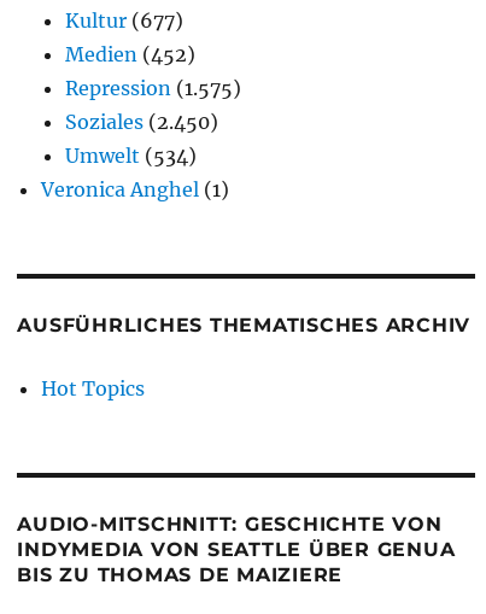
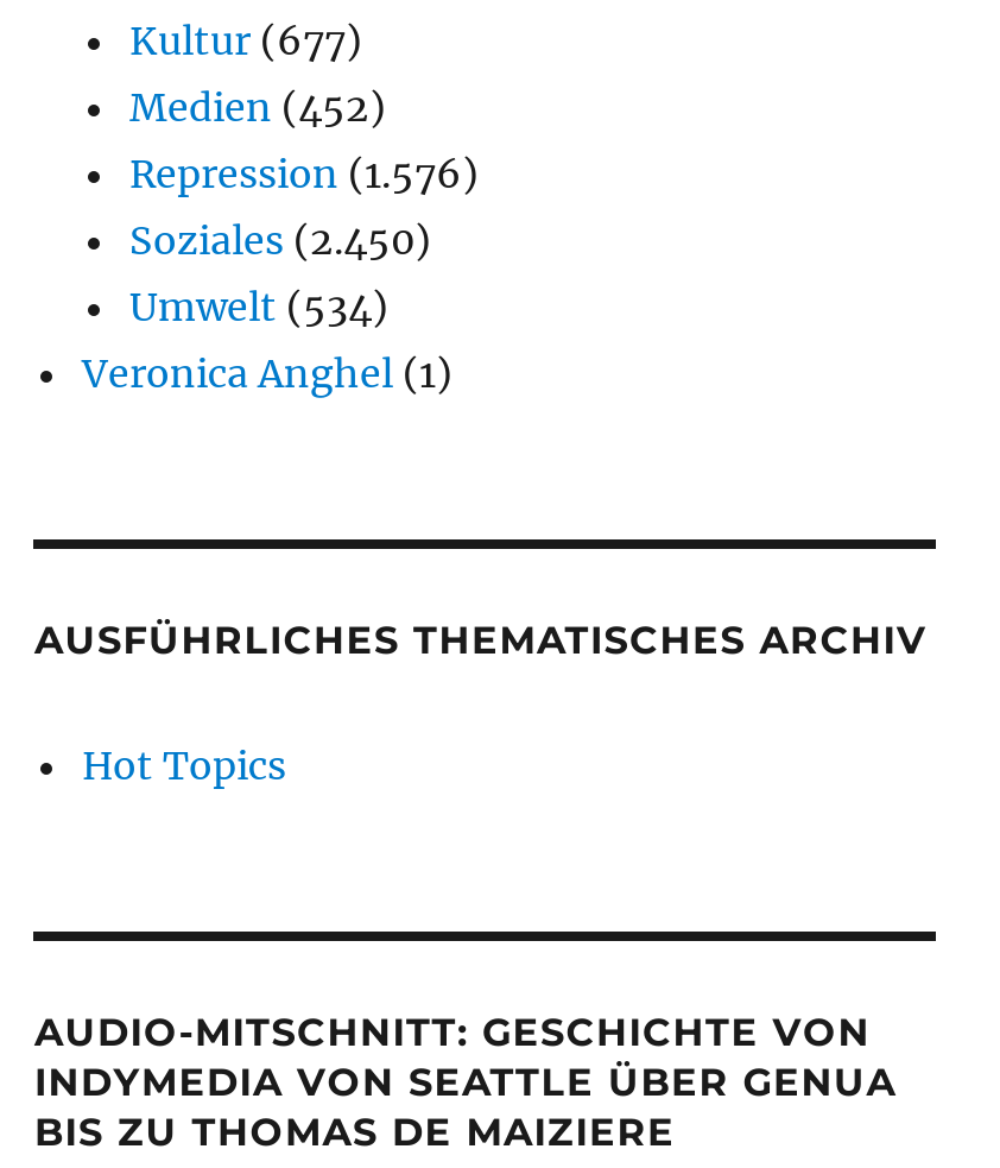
[66,76,242,100] Repression (1.575) -> [129,149,479,197] Repression (1.576)

